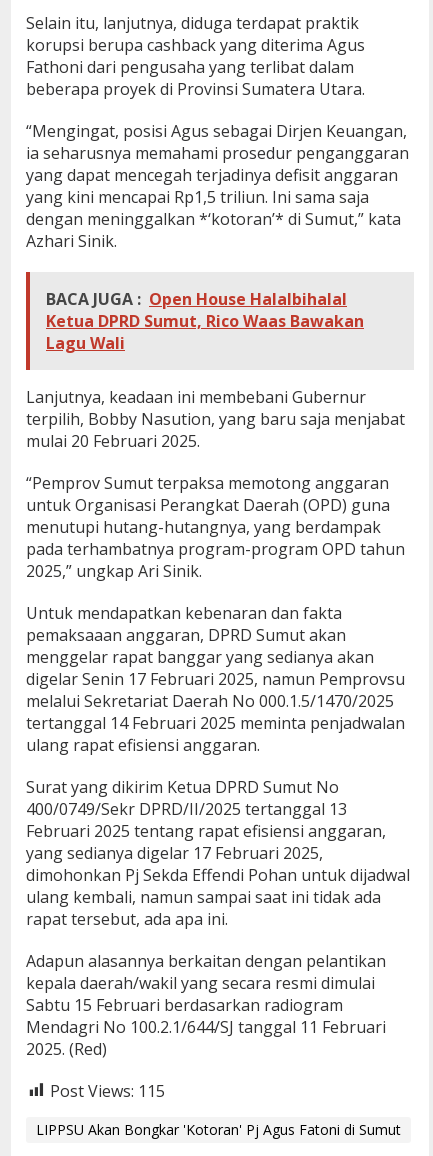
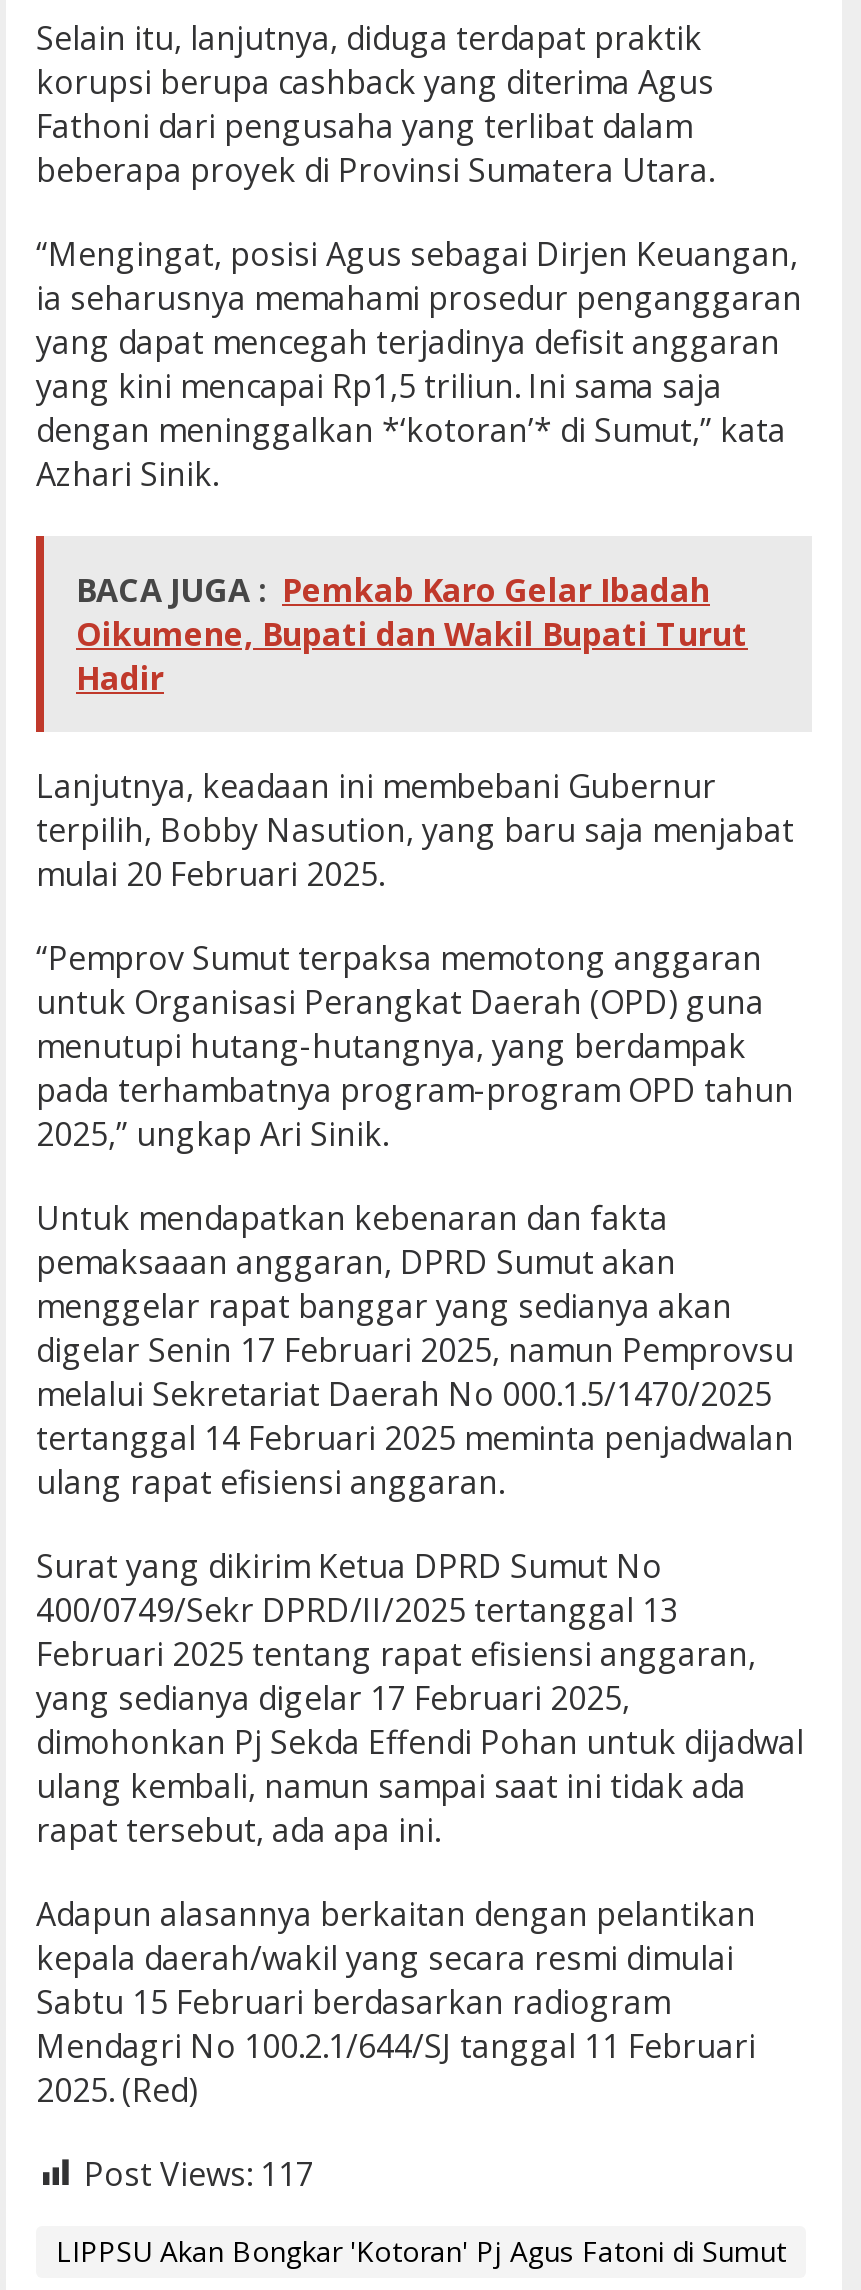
[46,288,364,354] BACA JUGA : Open House Halalbihalal | Ketua DPRD Sumut, Rico Waas Bawakan | Lagu Wali -> [76,567,748,699] BACA JUGA : Pemkab Karo Gelar Ibadah | Oikumene, Bupati dan Wakil Bupati Turut | Hadir
[50,1080,165,1102] Post Views: 115 -> [84,2151,314,2195] Post Views: 117

